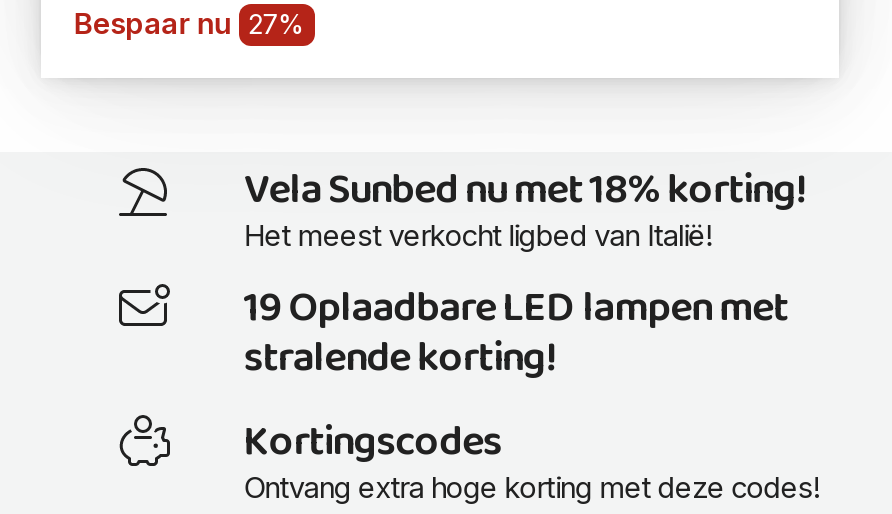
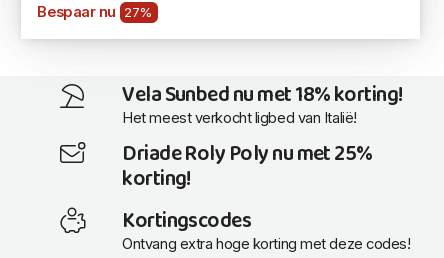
[243,273,788,395] 19 Oplaadbare LED lampen met | stralende korting! -> [122,137,373,198] Driade Roly Poly nu met 25% | korting!

